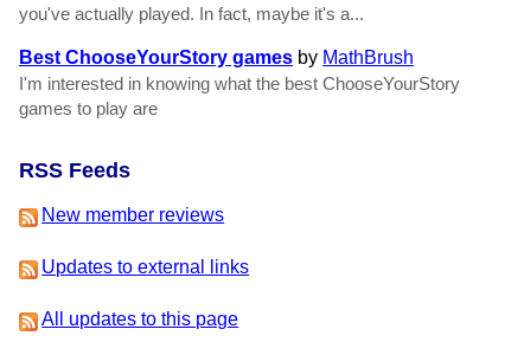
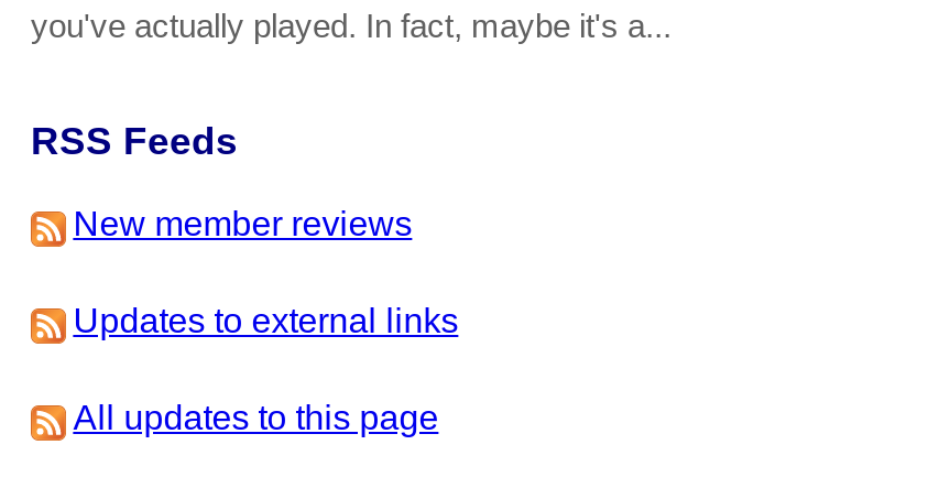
[19,47,460,118] Best ChooseYourStory games by MathBrush | I'm interested in knowing what the best ChooseYourStory | games to play are -> none

